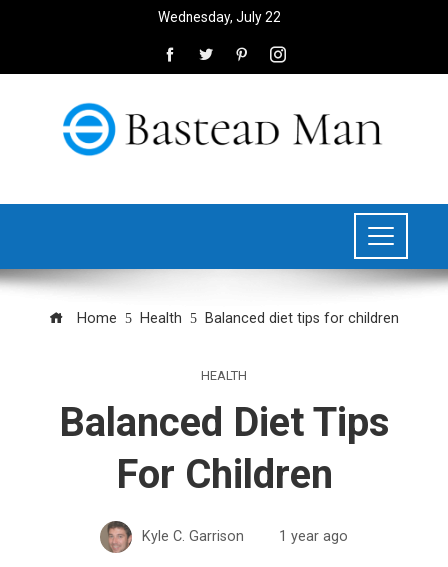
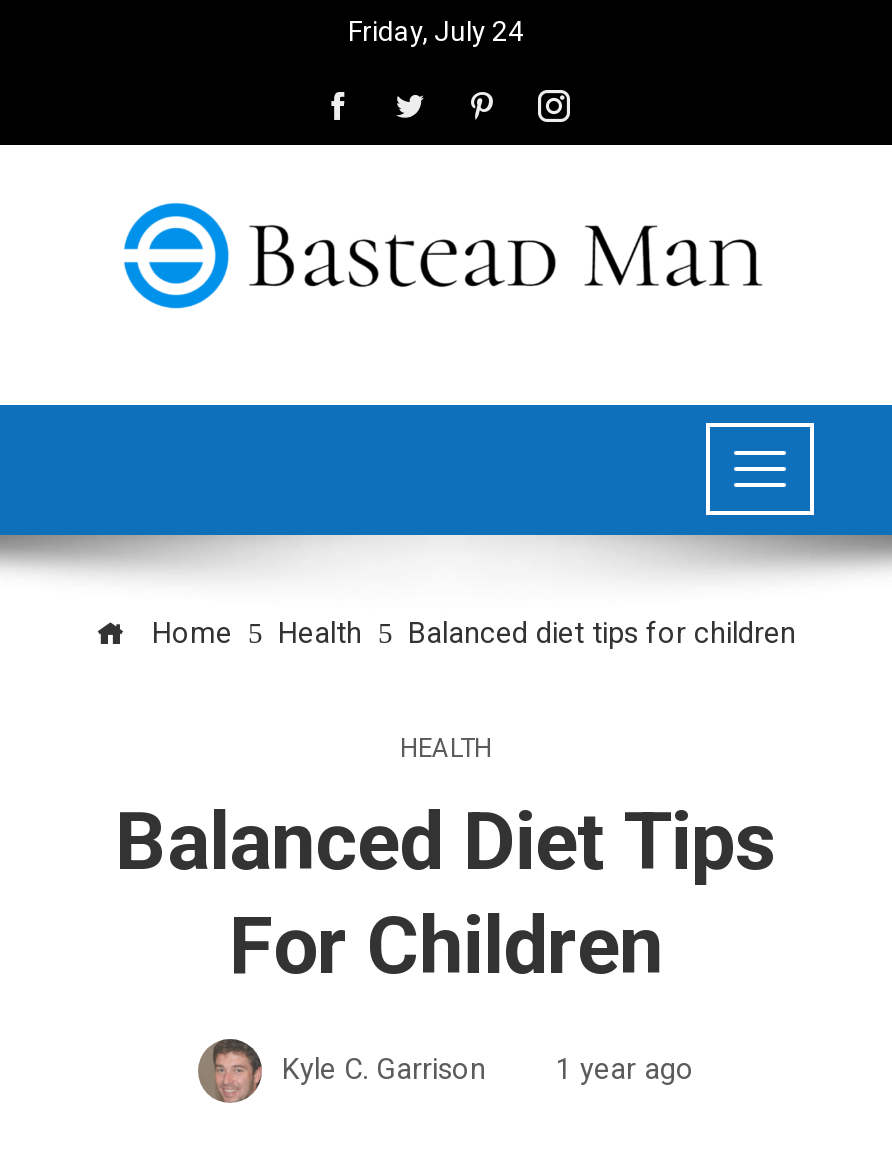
[157,9,280,25] Wednesday, July 22 -> [348,15,524,47] Friday, July 24

